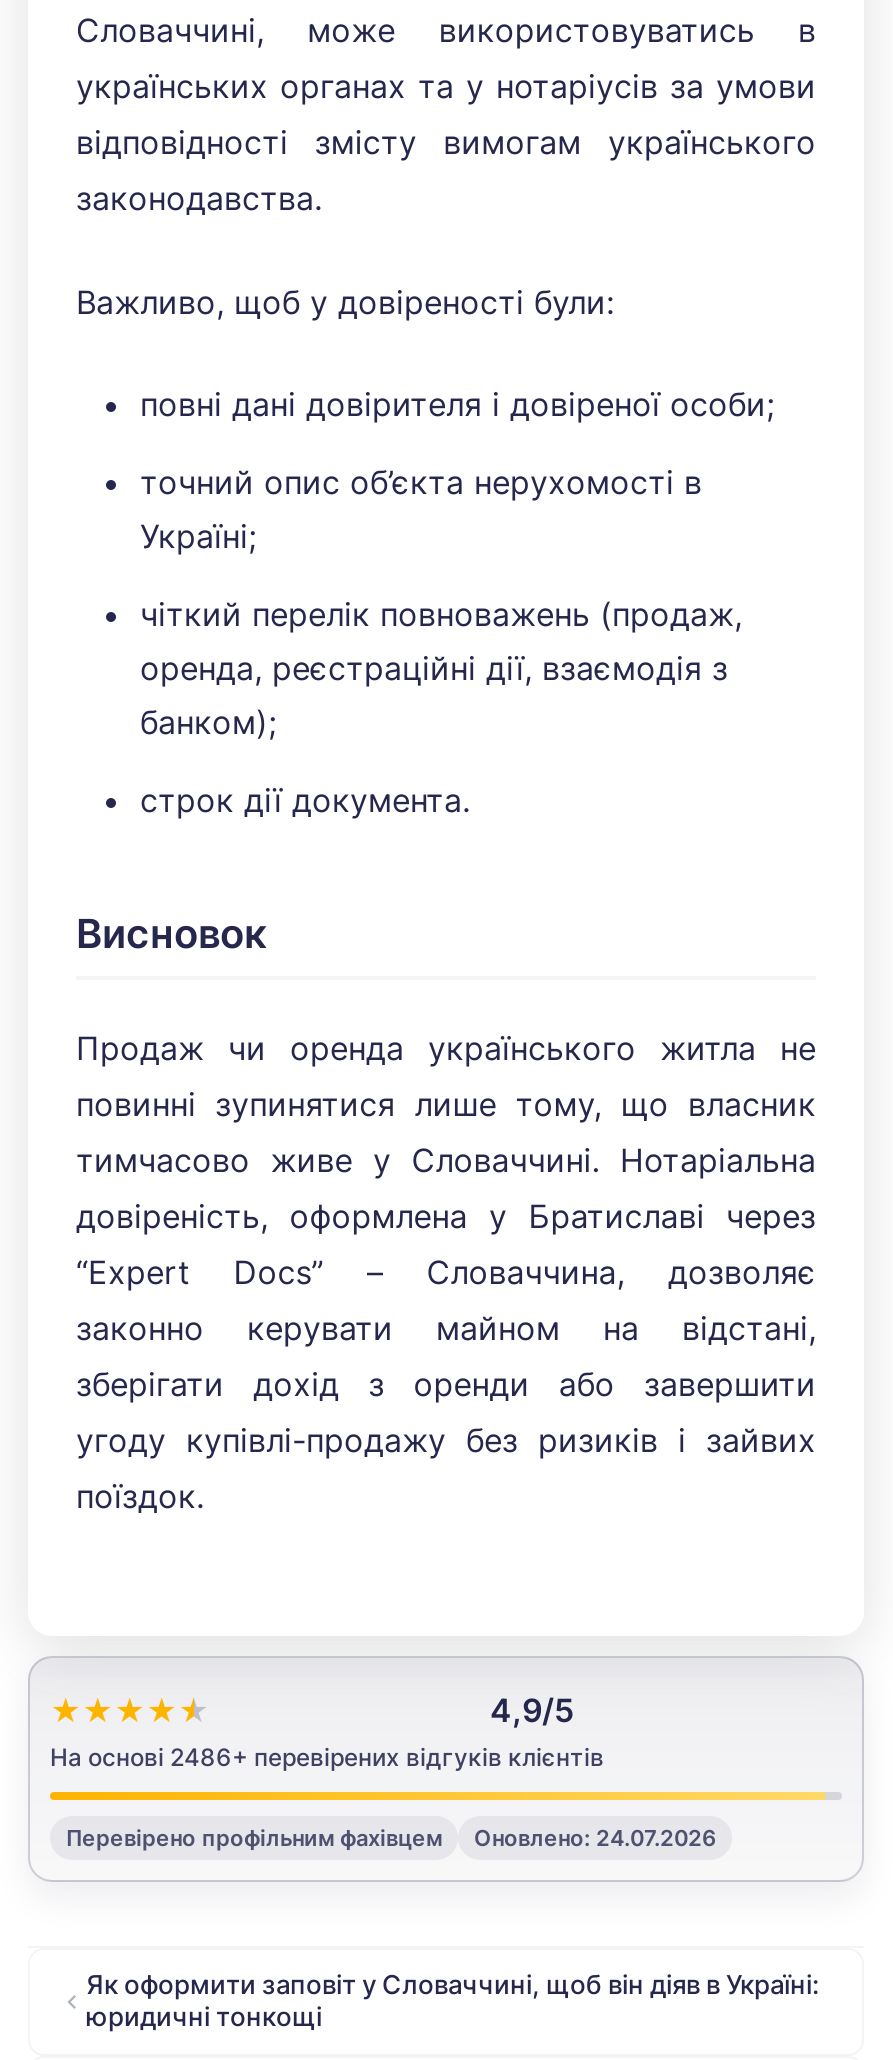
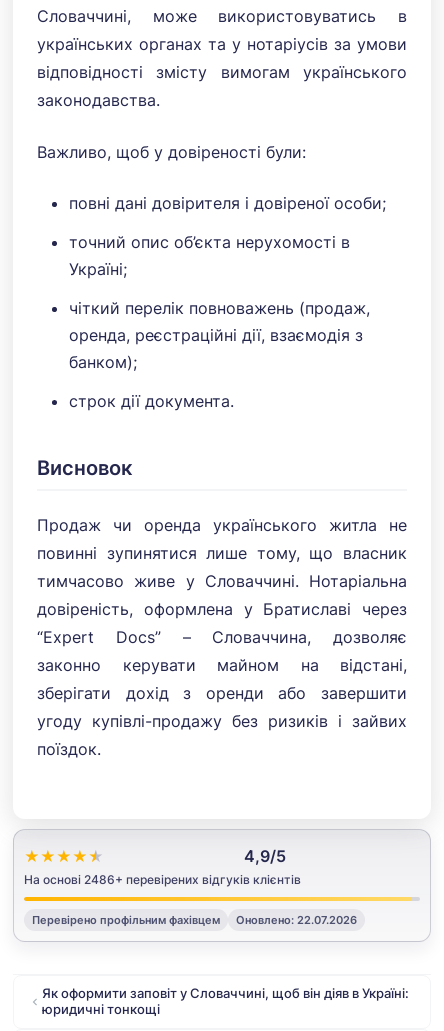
[66,1825,716,1853] Перевірено профільним фахівцем Оновлено: 24.07.2026 -> [32,913,357,927] Перевірено профільним фахівцем Оновлено: 22.07.2026

